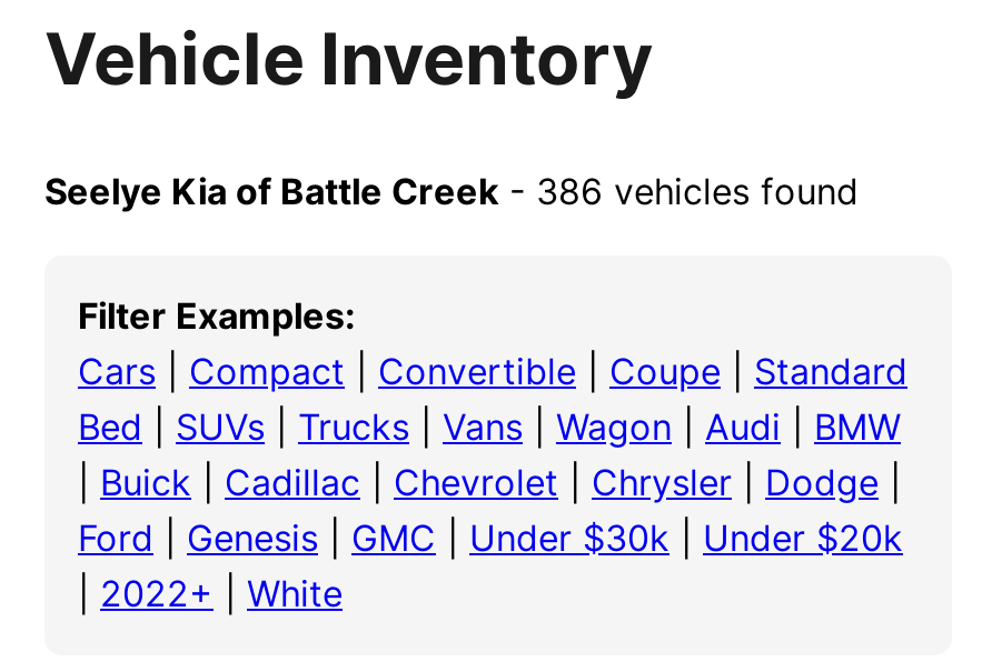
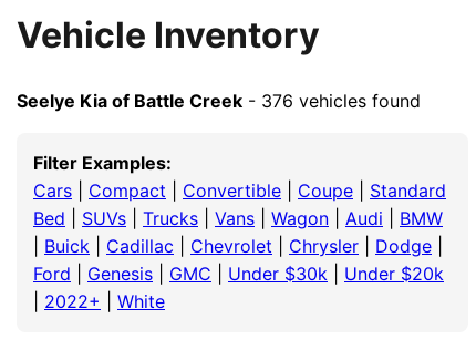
[44,169,859,213] Seelye Kia of Battle Creek - 386 vehicles found -> [17,90,421,112] Seelye Kia of Battle Creek - 376 vehicles found

